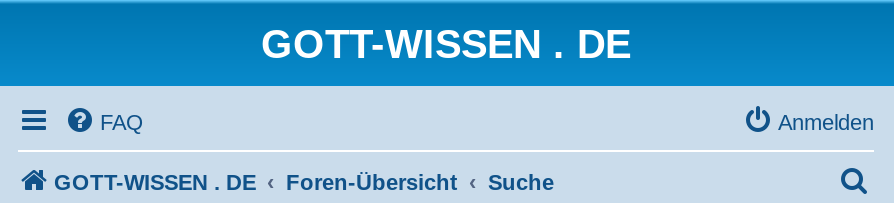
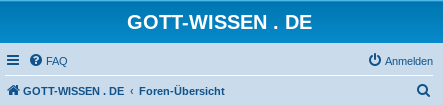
[488,170,554,194] Suche -> none

